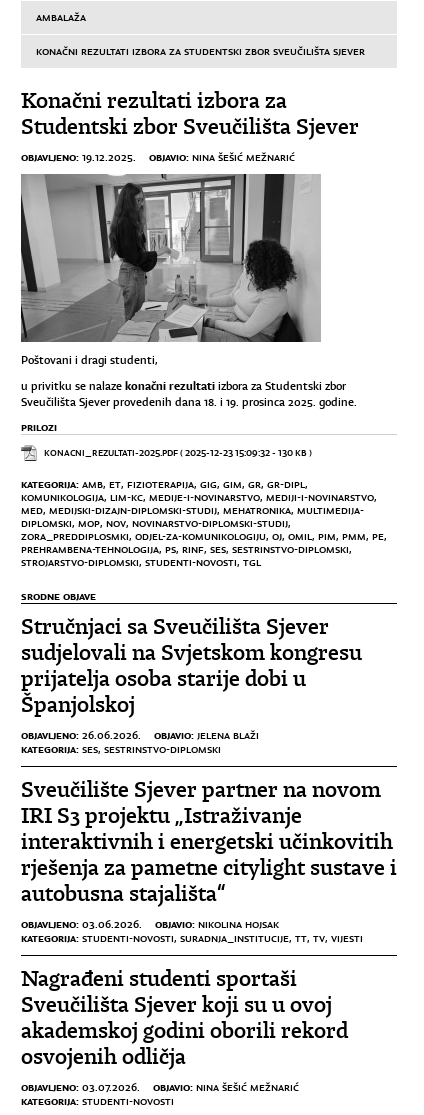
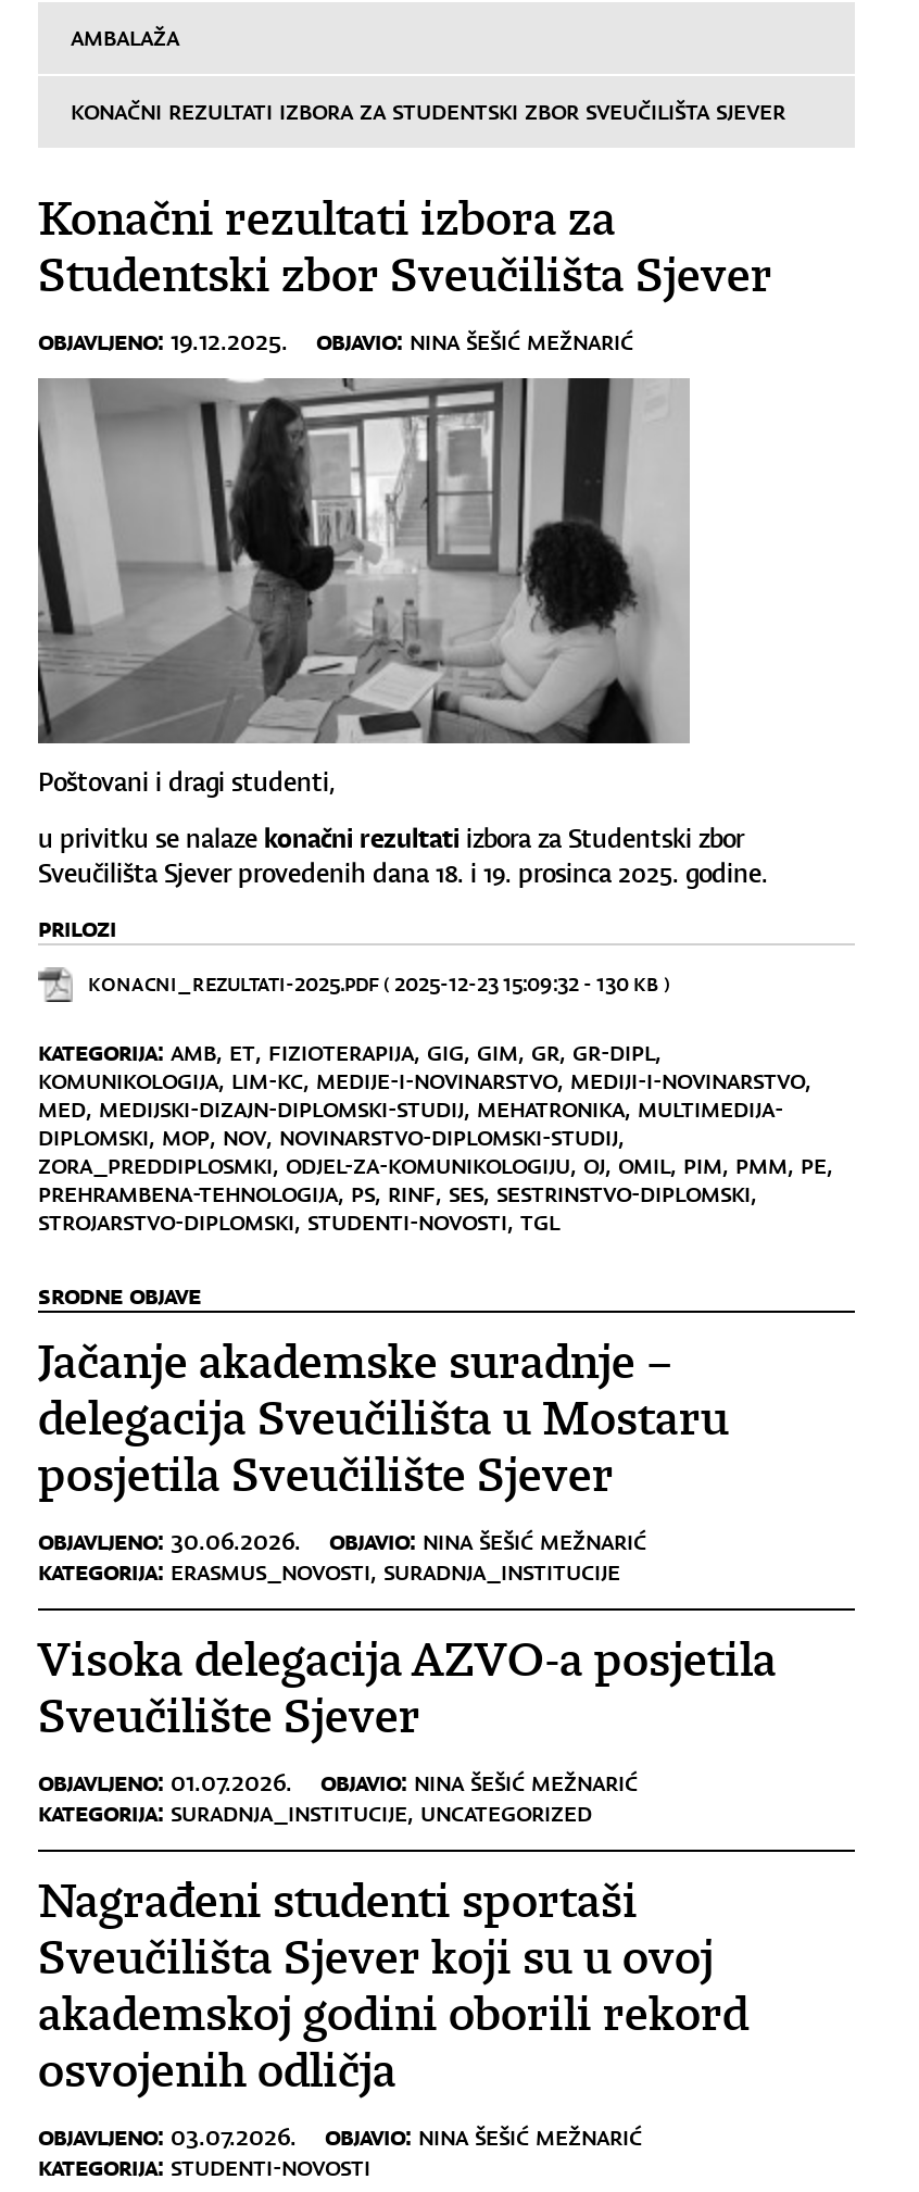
[21,613,362,756] Stručnjaci sa Sveučilišta Sjever | sudjelovali na Svjetskom kongresu | prijatelja osoba starije dobi u | Španjolskoj | OBJAVLJENO: 26.06.2026. | OBJAVIO: JELENA BLAŽI | KATEGORIJA: SES, SESTRINSTVO-DIPLOMSKI -> [38,1332,729,1587] Jačanje akademske suradnje – | delegacija Sveučilišta u Mostaru | posjetila Sveučilište Sjever | OBJAVLJENO: 30.06.2026. | OBJAVIO: NINA ŠEŠIĆ MEŽNARIĆ | KATEGORIJA: ERASMUS_NOVOSTI, SURADNJA_INSTITUCIJE
[21,776,397,945] Sveučilište Sjever partner na novom | IRI S3 projektu „Istraživanje | interaktivnih i energetski učinkovitih | rješenja za pametne citylight sustave i | autobusna stajališta“ | OBJAVLJENO: 03.06.2026. | OBJAVIO: NIKOLINA HOJSAK | KATEGORIJA: STUDENTI-NOVOSTI, SURADNJA_INSTITUCIJE, TT, TV, VIJESTI -> [38,1630,777,1828] Visoka delegacija AZVO-a posjetila | Sveučilište Sjever | OBJAVLJENO: 01.07.2026. | OBJAVIO: NINA ŠEŠIĆ MEŽNARIĆ | KATEGORIJA: SURADNJA_INSTITUCIJE, UNCATEGORIZED

